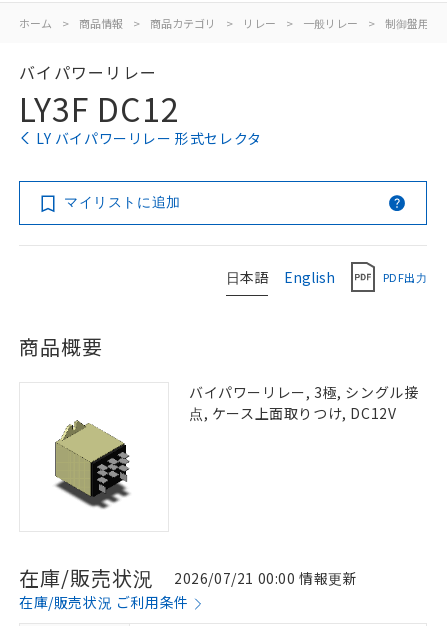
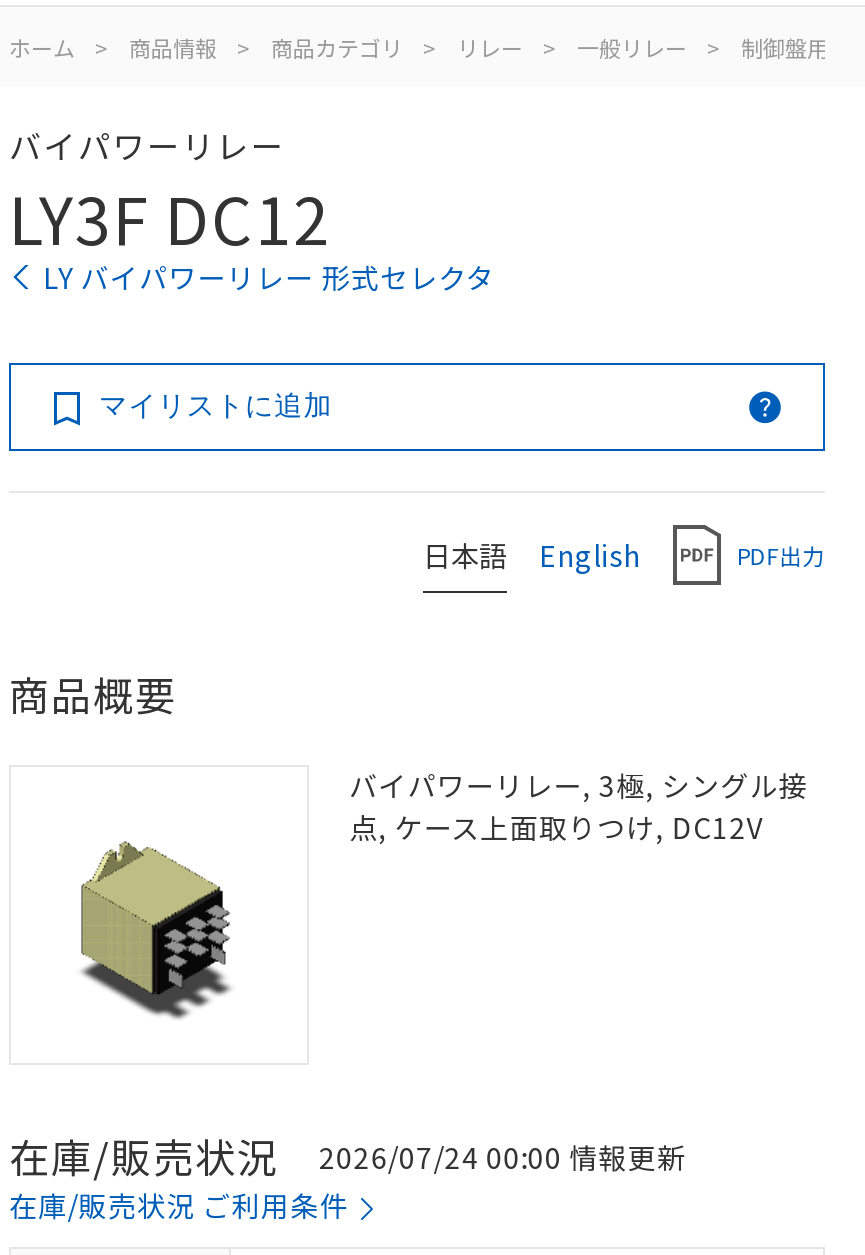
[19,563,358,592] 在庫/販売状況 2026/07/21 00:00 情報更新 -> [9,1127,686,1185] 在庫/販売状況 2026/07/24 00:00 情報更新

